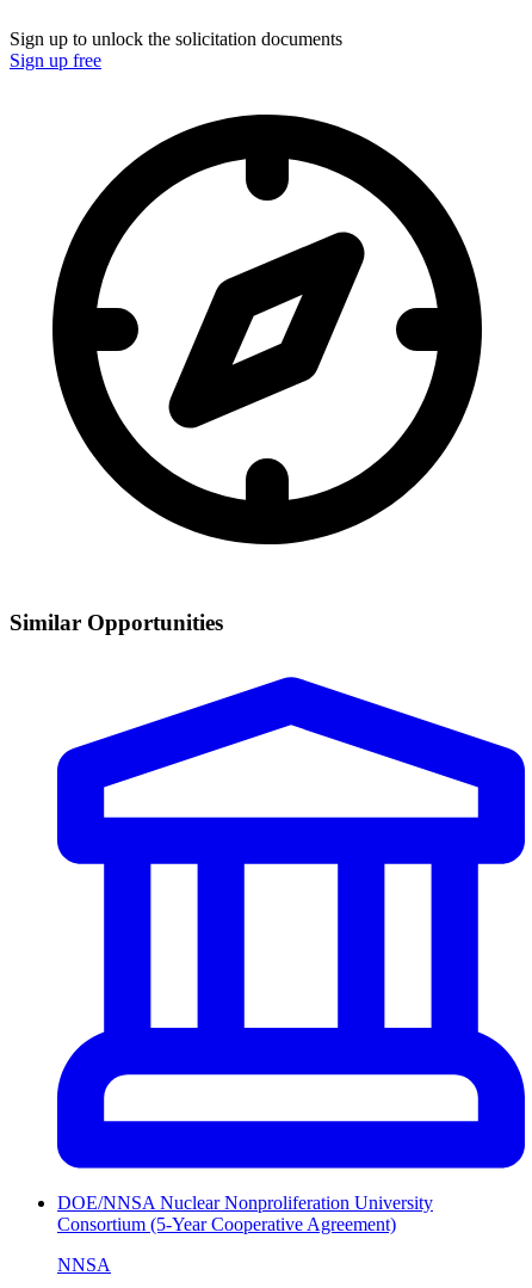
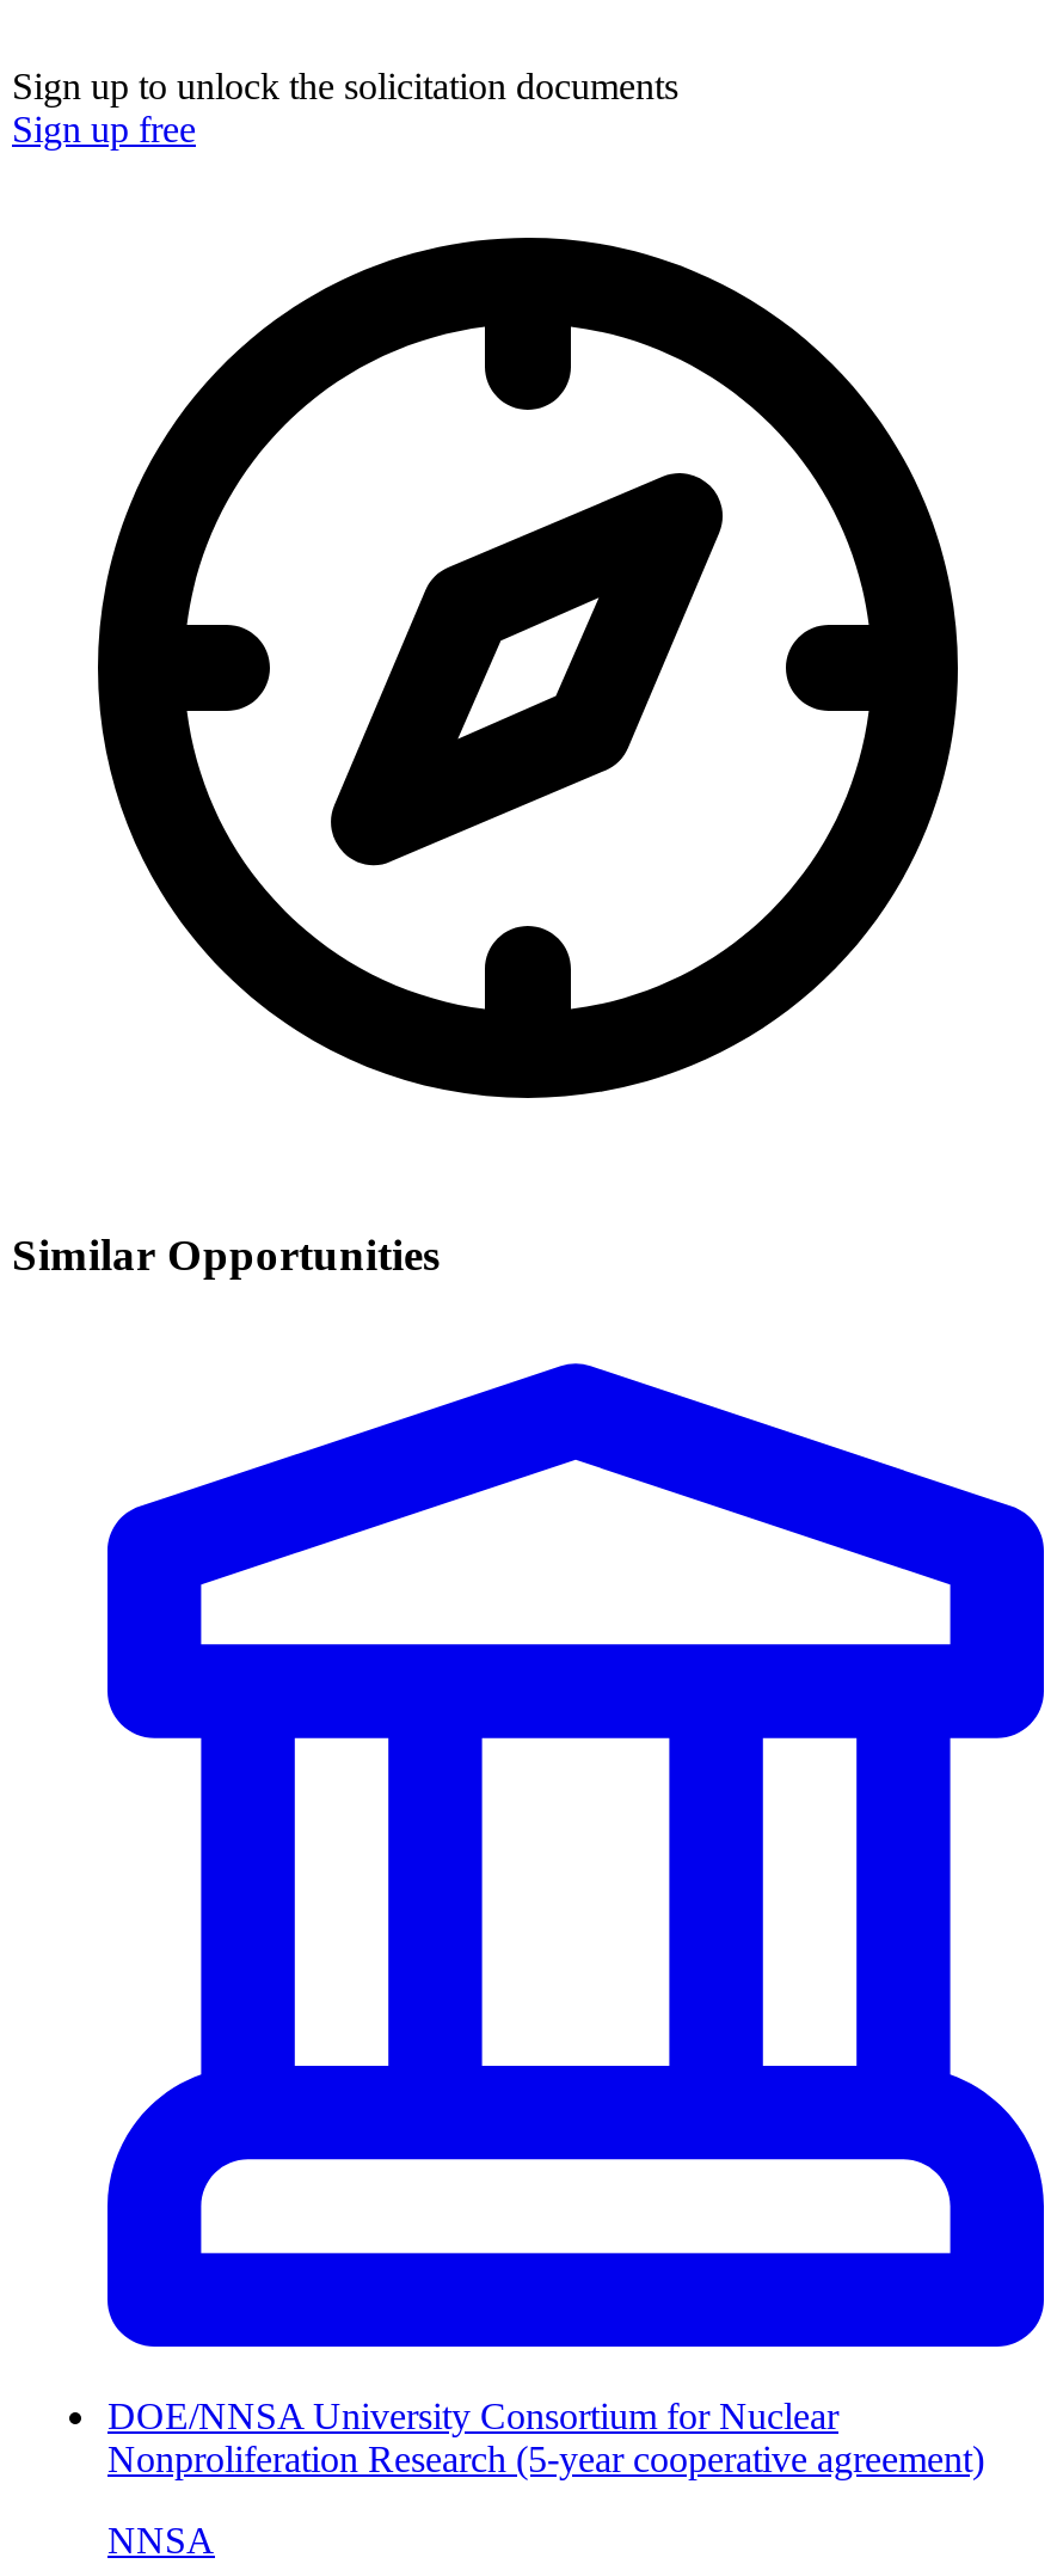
[57,1193,433,1234] DOE/NNSA Nuclear Nonproliferation University | Consortium (5-Year Cooperative Agreement) -> [107,2396,984,2479] DOE/NNSA University Consortium for Nuclear | Nonproliferation Research (5-year cooperative agreement)

